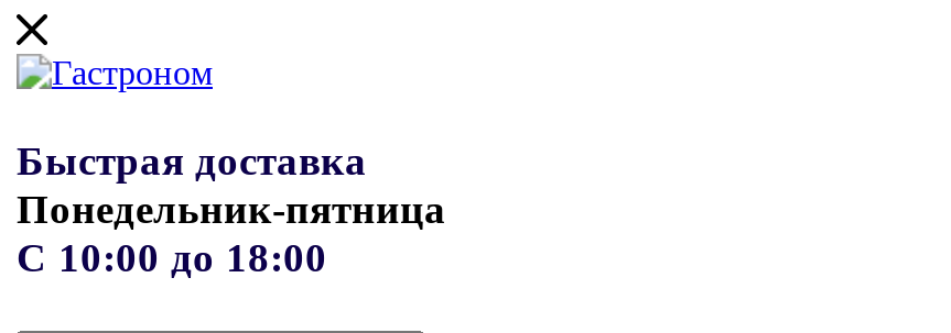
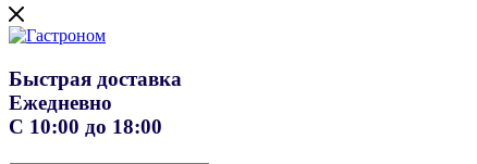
[17,186,446,232] Понедельник-пятница -> [9,91,112,114] Ежедневно

